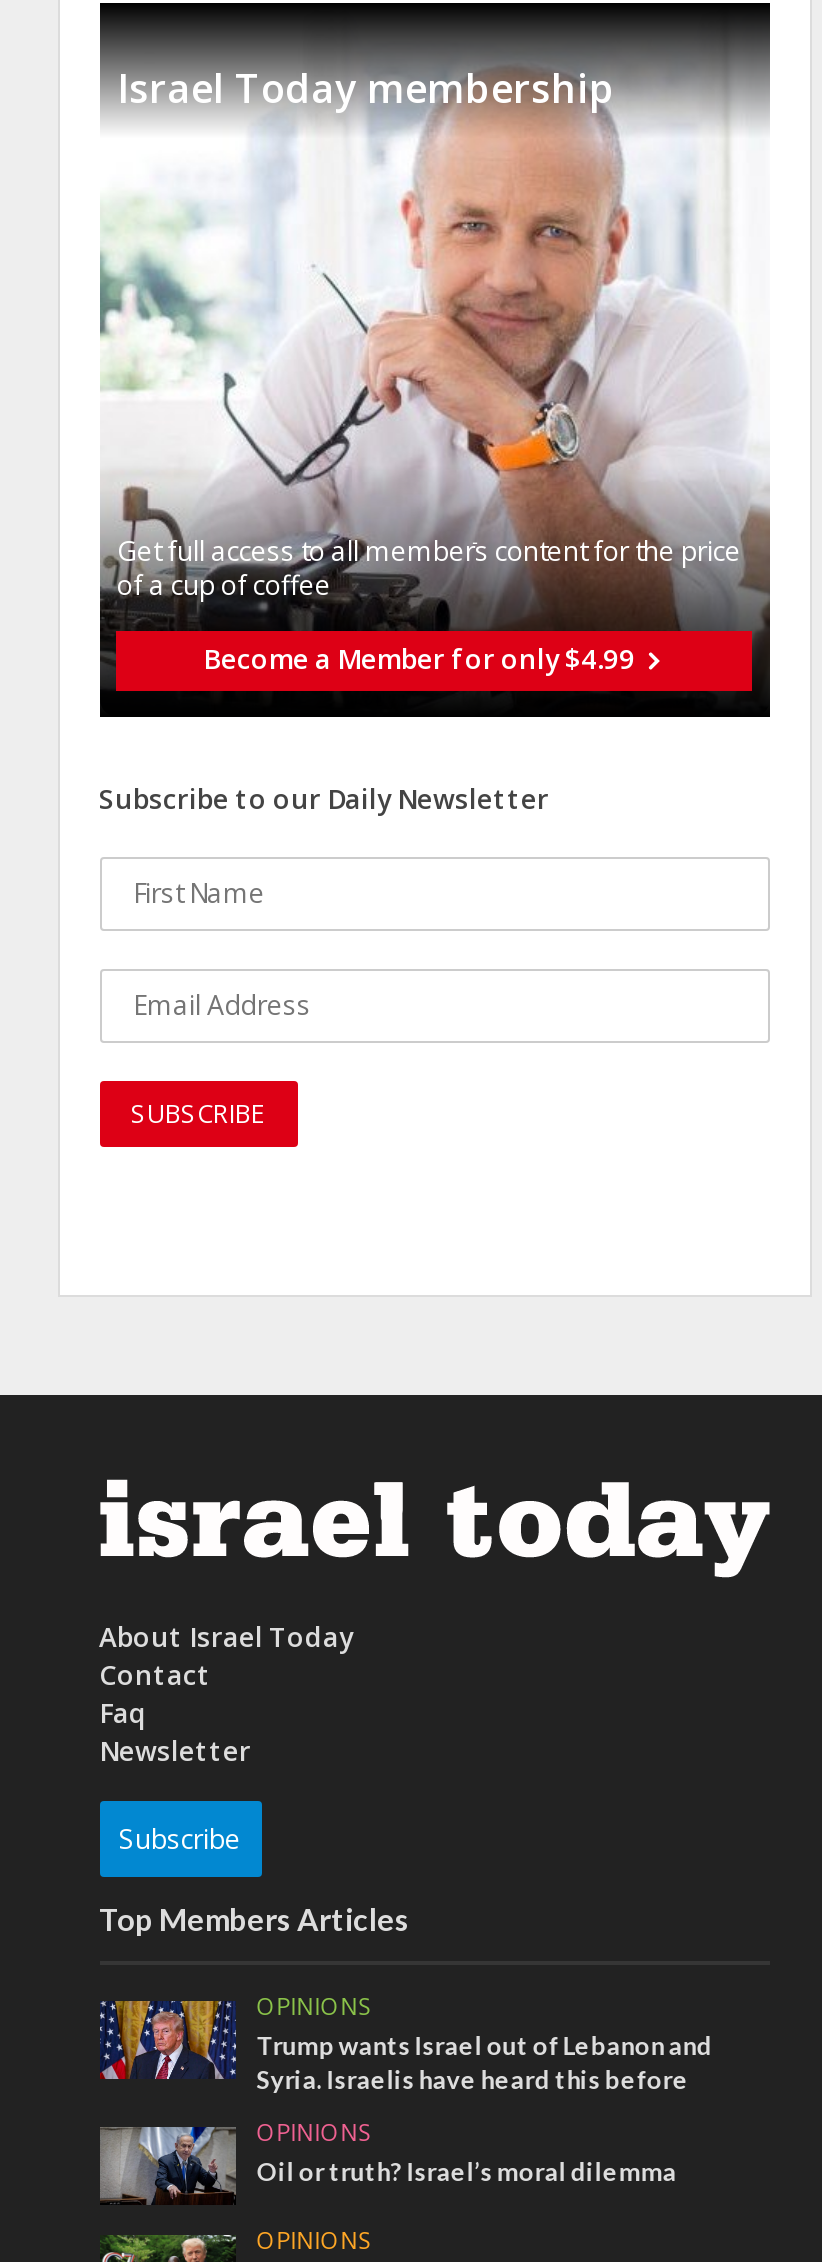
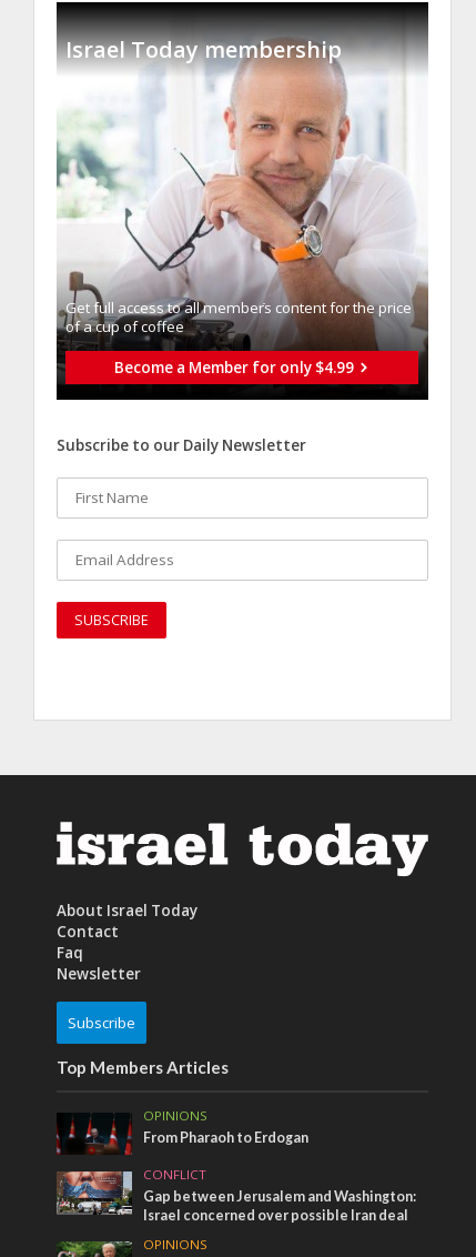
[98,2000,712,2095] [image] | Trump wants Israel out of Lebanon and | Syria. Israelis have heard this before -> [57,1112,309,1156] [image] | From Pharaoh to Erdogan
[100,2108,676,2204] [image] | OPINIONS | Oil or truth? Israel’s moral dilemma -> [57,1166,416,1224] [image] | CONFLICT | Gap between Jerusalem and Washington: | Israel concerned over possible Iran deal

